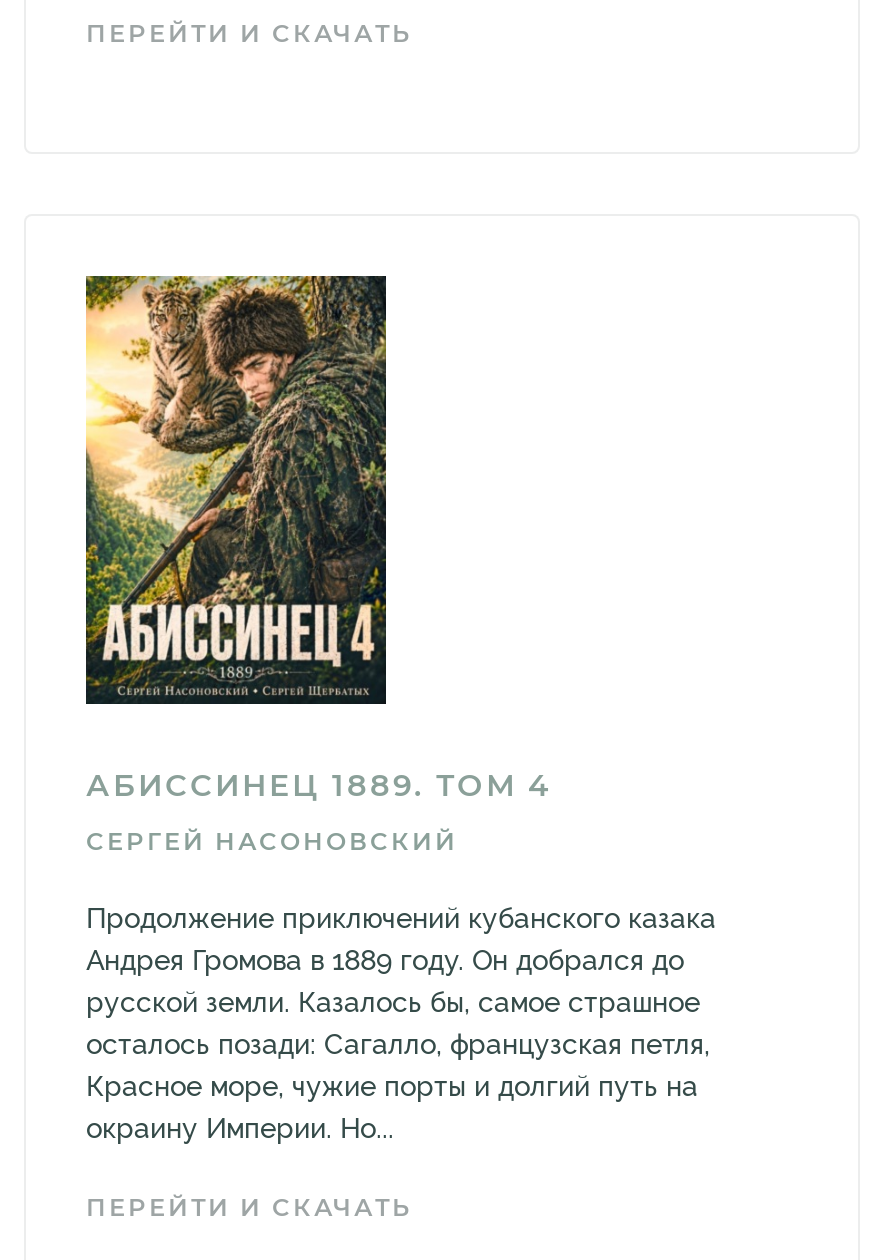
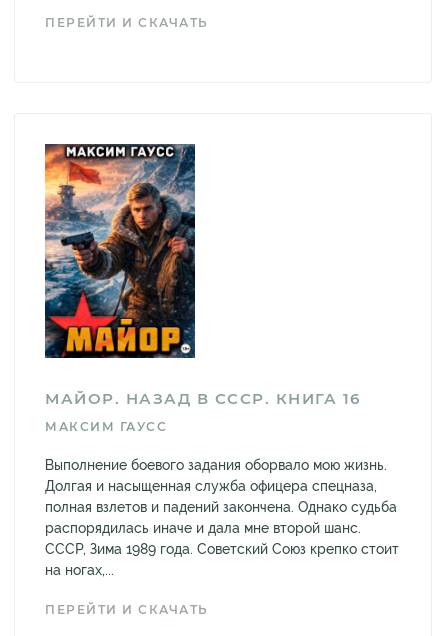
[84,274,551,804] [image] | АБИССИНЕЦ 1889. ТОМ 4 -> [44,143,360,408] [image] | МАЙОР. НАЗАД В СССР. КНИГА 16
[86,826,458,856] СЕРГЕЙ НАСОНОВСКИЙ -> [45,419,167,434] МАКСИМ ГАУСС
[86,902,716,1144] Продолжение приключений кубанского казака | Андрея Громова в 1889 году. Он добрался до | русской земли. Казалось бы, самое страшное | осталось позади: Сагалло, французская петля, | Красное море, чужие порты и долгий путь на | окраину Империи. Но... -> [45,457,399,578] Выполнение боевого задания оборвало мою жизнь. | Долгая и насыщенная служба офицера спецназа, | полная взлетов и падений закончена. Однако судьба | распорядилась иначе и дала мне второй шанс. | СССР, Зима 1989 года. Советский Союз крепко стоит | на ногах,...

